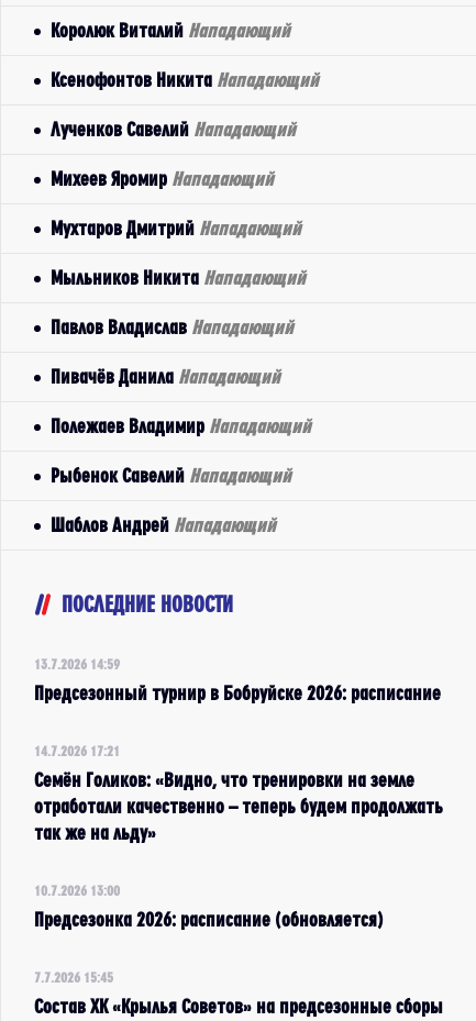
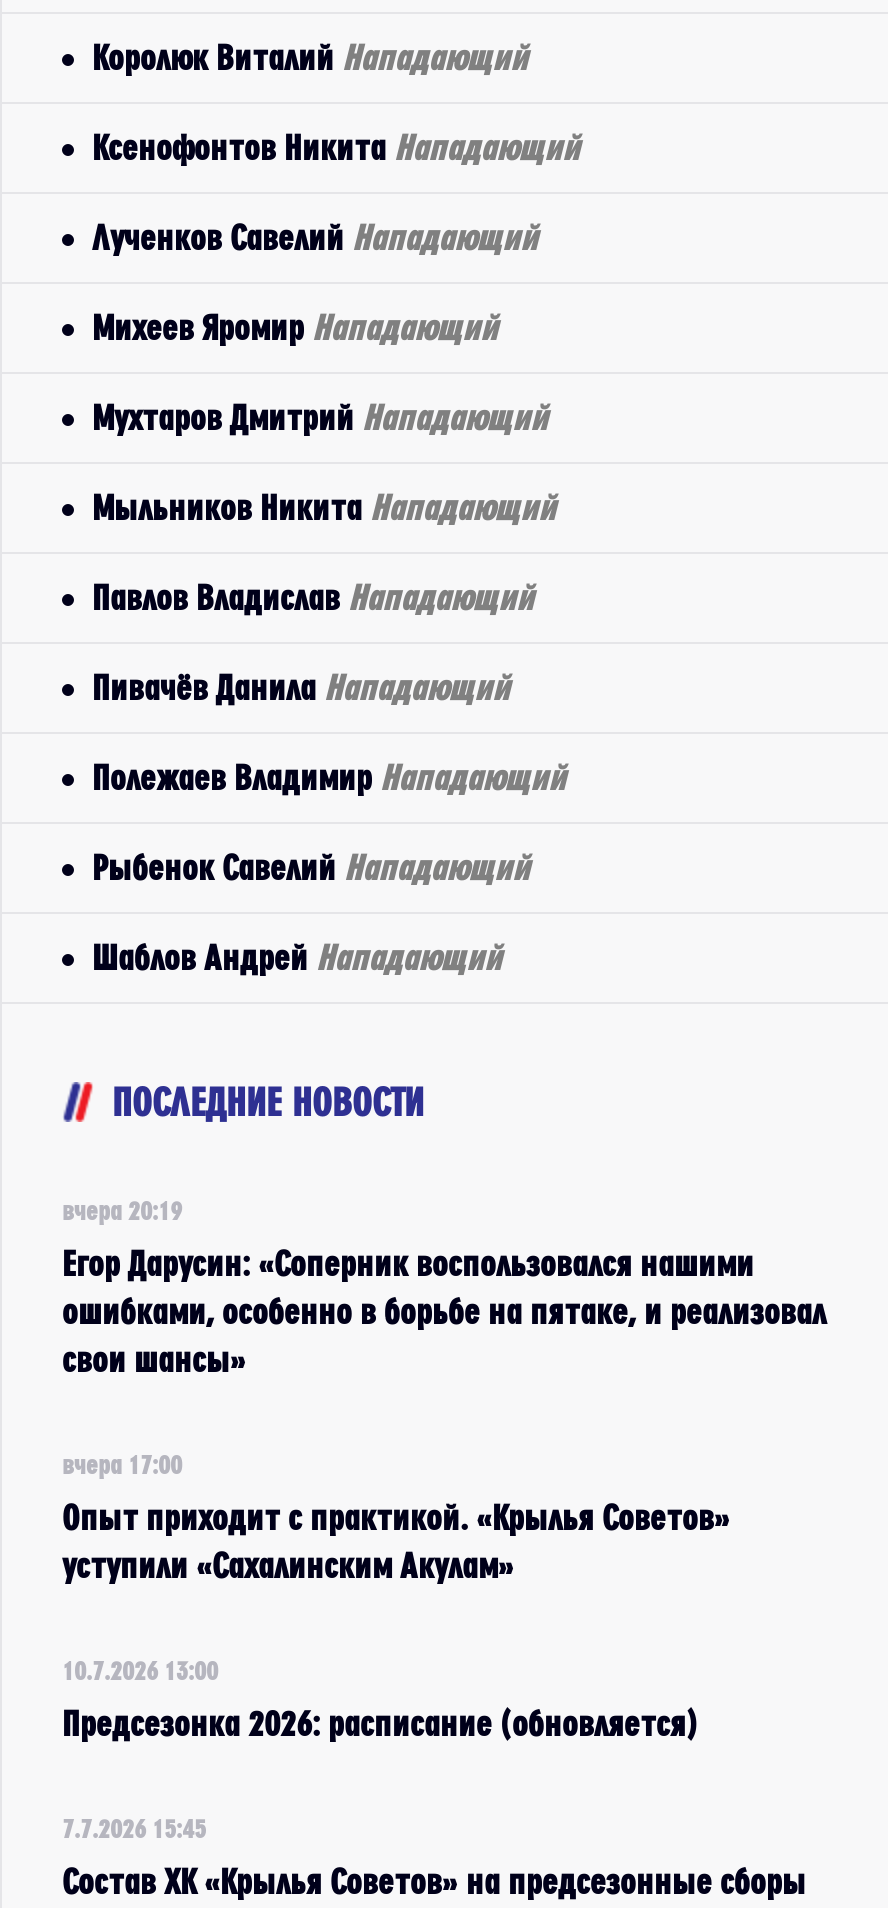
[34,656,120,672] 13.7.2026 14:59 -> [62,1196,182,1224] вчера 20:19
[34,682,441,703] Предсезонный турнир в Бобруйске 2026: расписание -> [62,1244,826,1378] Егор Дарусин: «Соперник воспользовался нашими | ошибками, особенно в борьбе на пятаке, и реализовал | свои шансы»
[34,743,120,758] 14.7.2026 17:21 -> [62,1450,182,1478] вчера 17:00
[34,769,443,843] Семён Голиков: «Видно, что тренировки на земле | отработали качественно – теперь будем продолжать | так же на льду» -> [62,1498,730,1584] Опыт приходит с практикой. «Крылья Советов» | уступили «Сахалинским Акулам»

